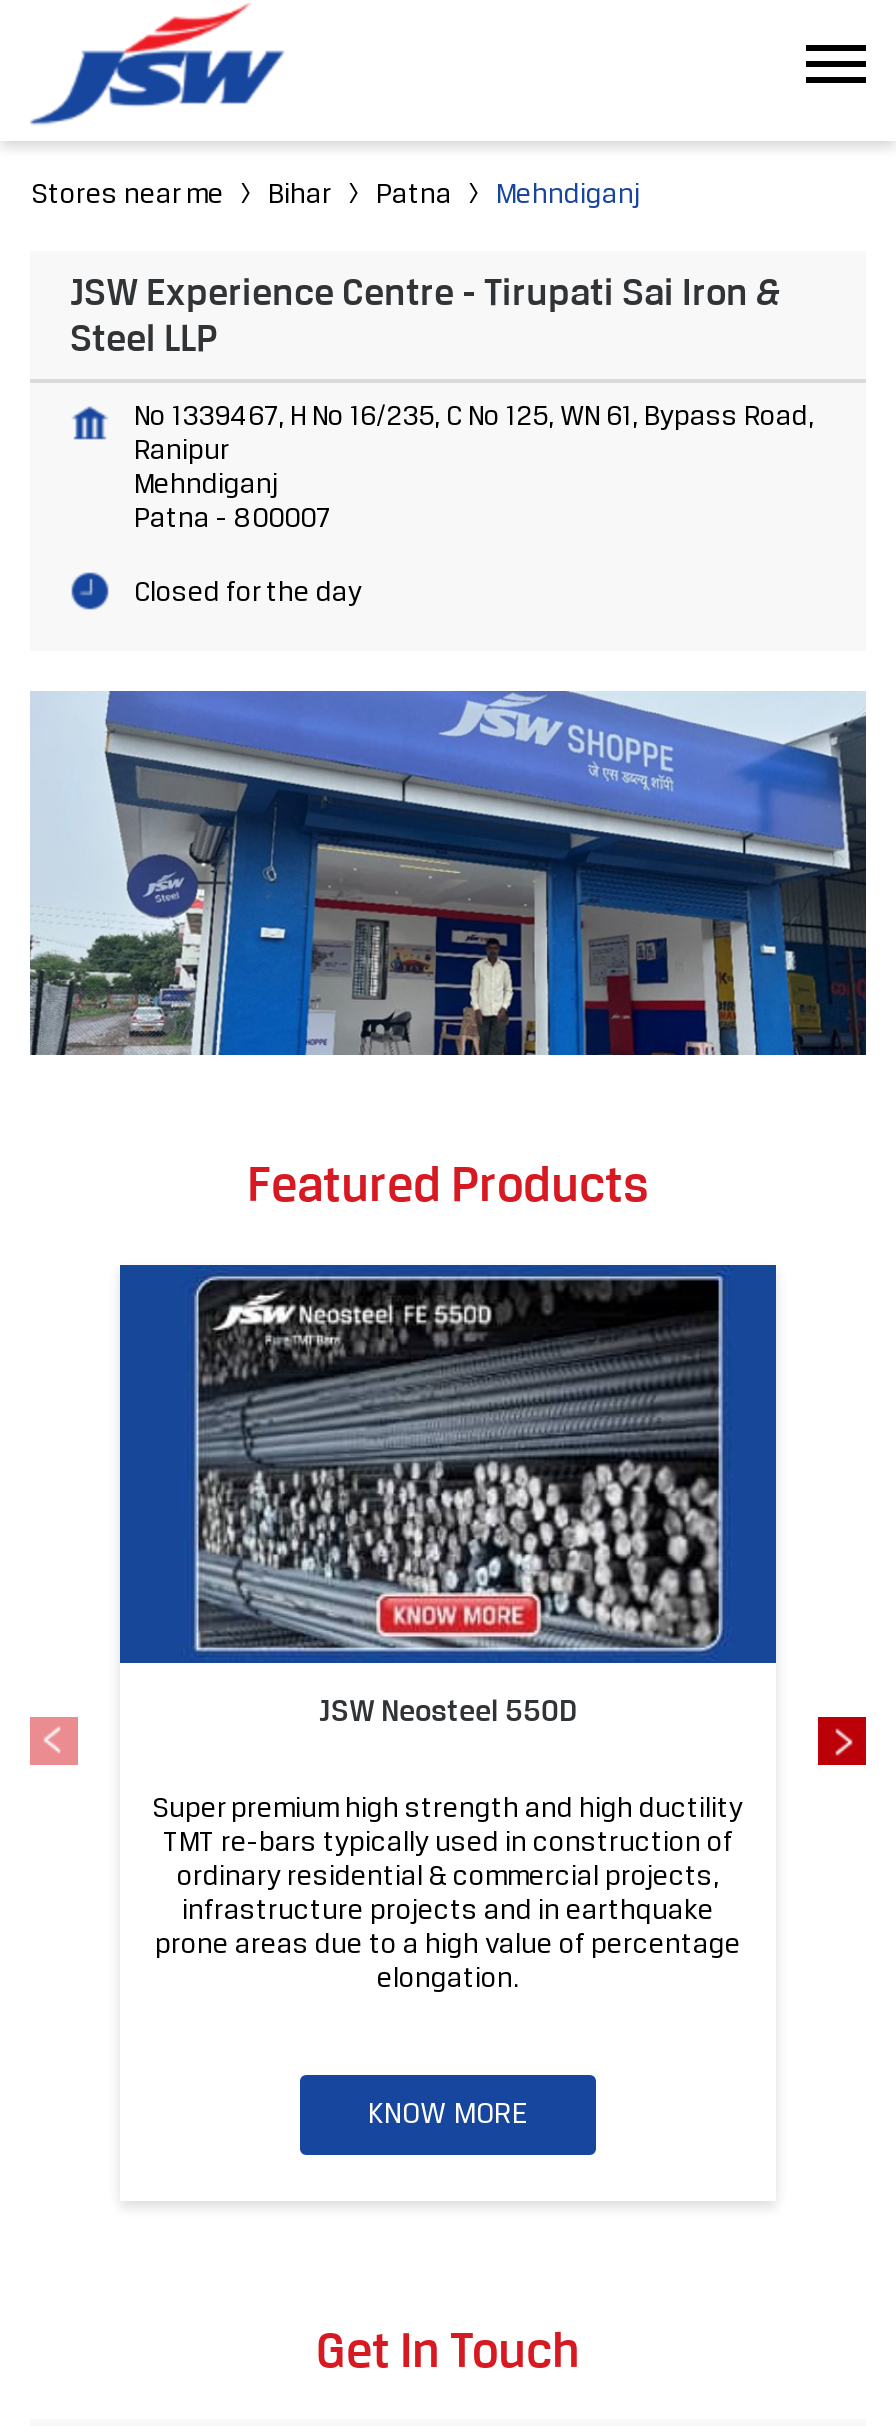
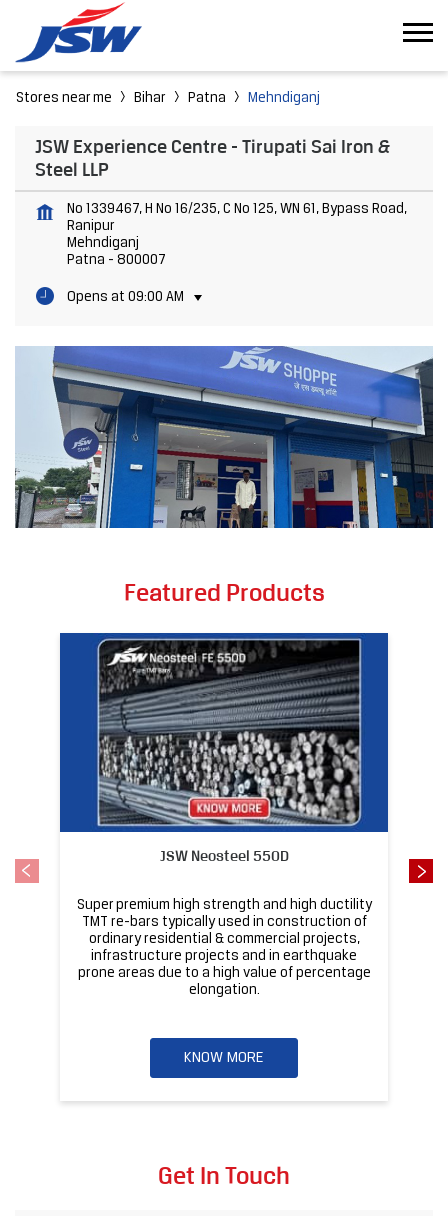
[134,579,362,609] Closed for the day -> [67,290,184,305] Opens at 09:00 AM

